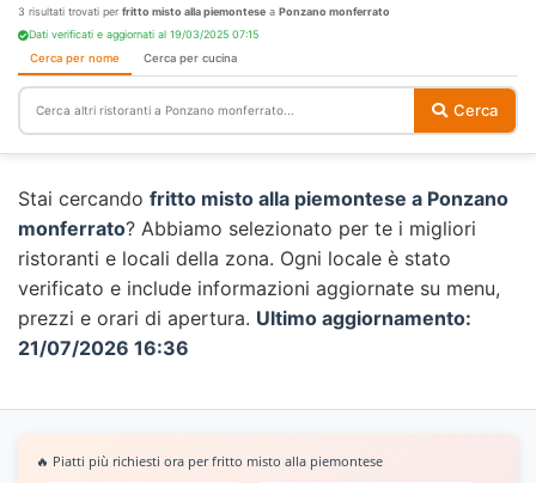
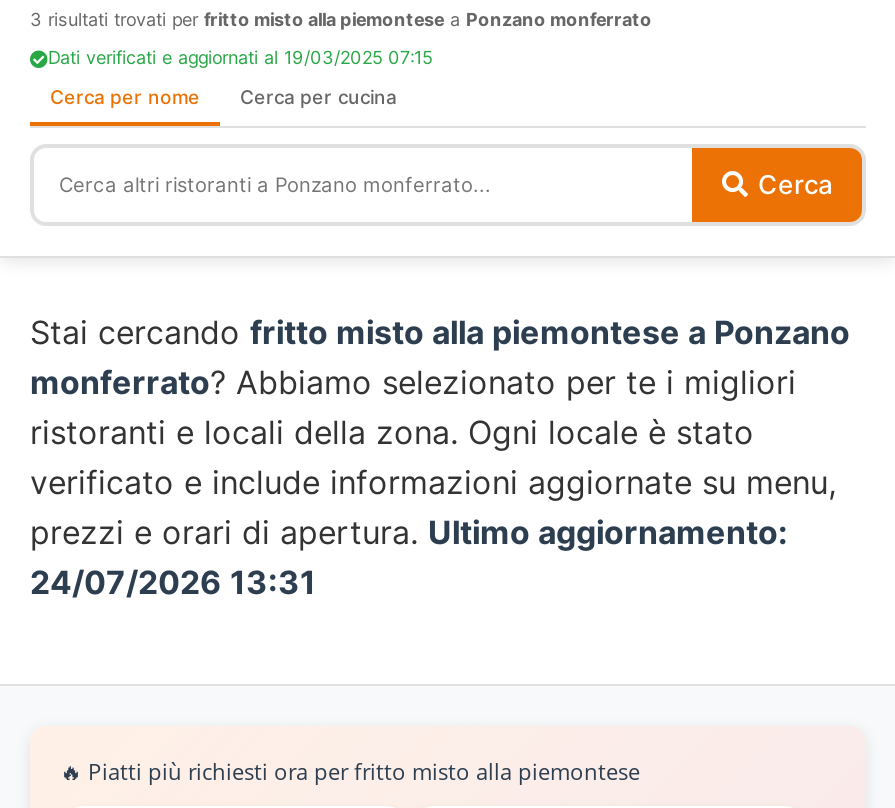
[18,336,189,360] 21/07/2026 16:36 -> [30,562,316,602] 24/07/2026 13:31

